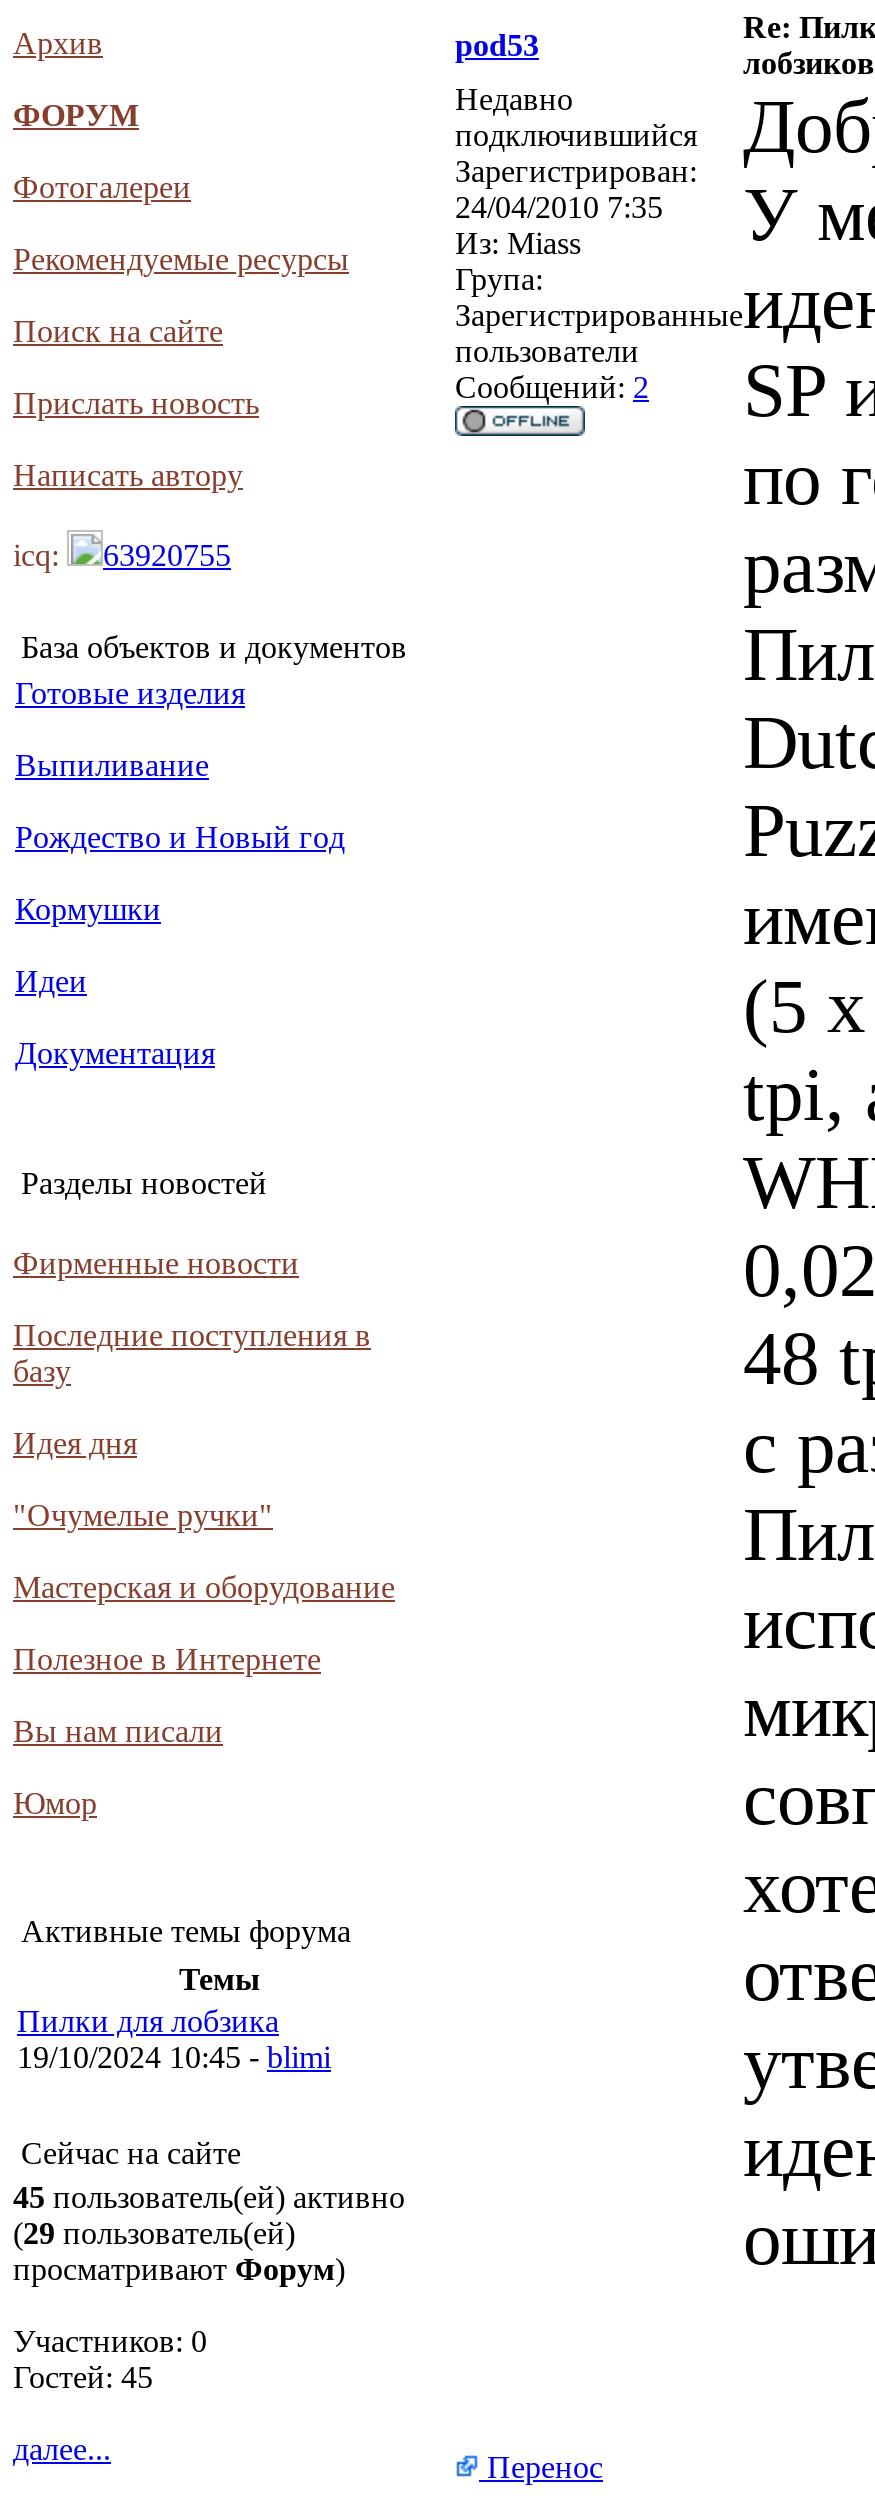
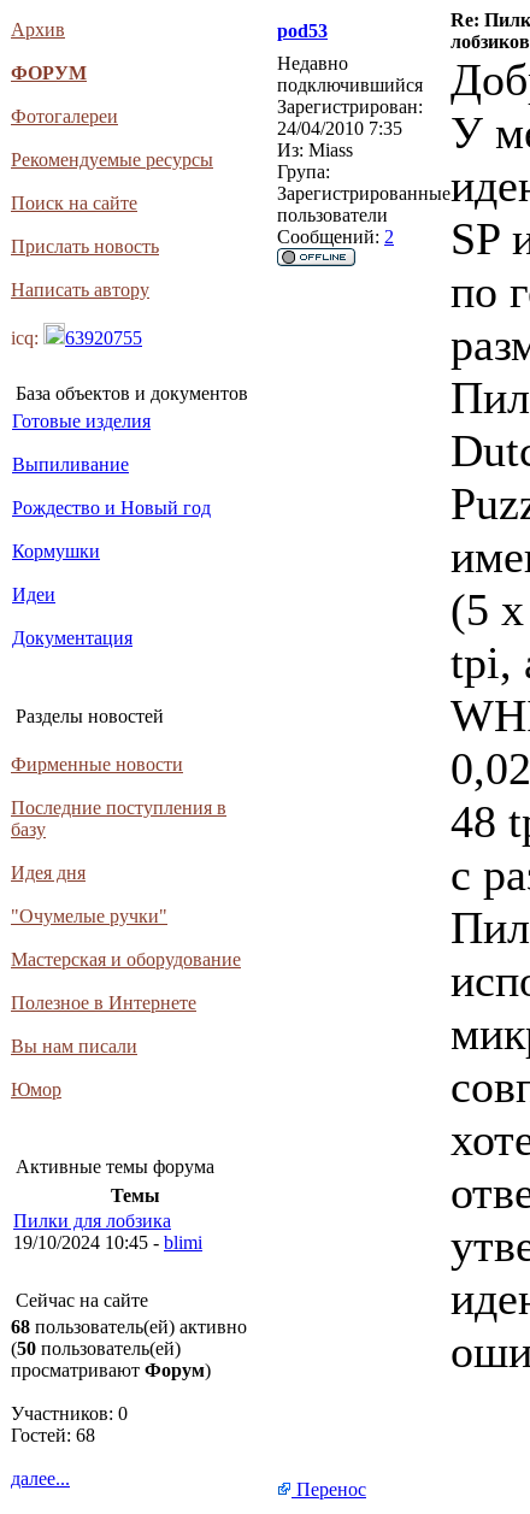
[13,2180,405,2214] 45 пользователь(ей) активно -> [11,1316,247,1337] 68 пользователь(ей) активно
[13,2216,295,2250] (29 пользователь(ей) -> [11,1338,181,1359] (50 пользователь(ей)
[13,2360,153,2394] Гостей: 45 -> [11,1425,95,1445] Гостей: 68

